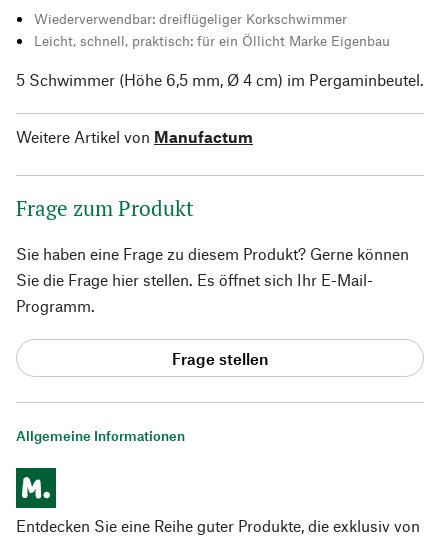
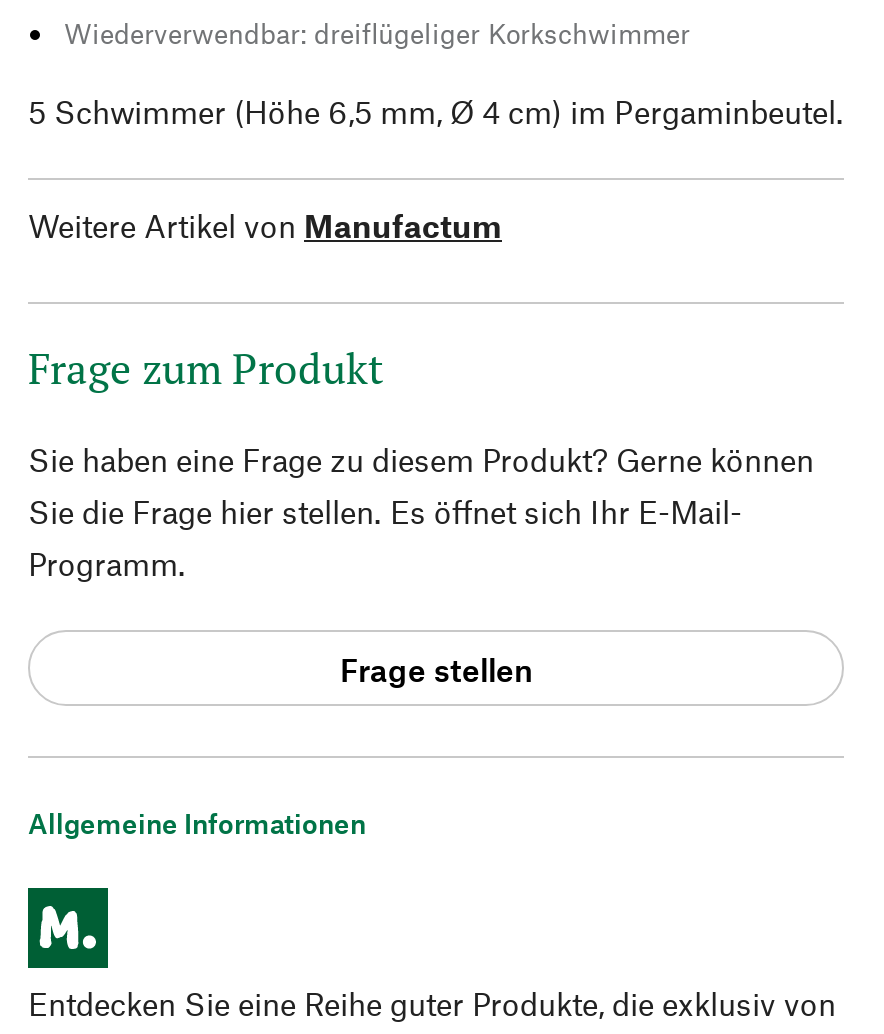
[34,32,390,49] Leicht, schnell, praktisch: für ein Öllicht Marke Eigenbau -> none

